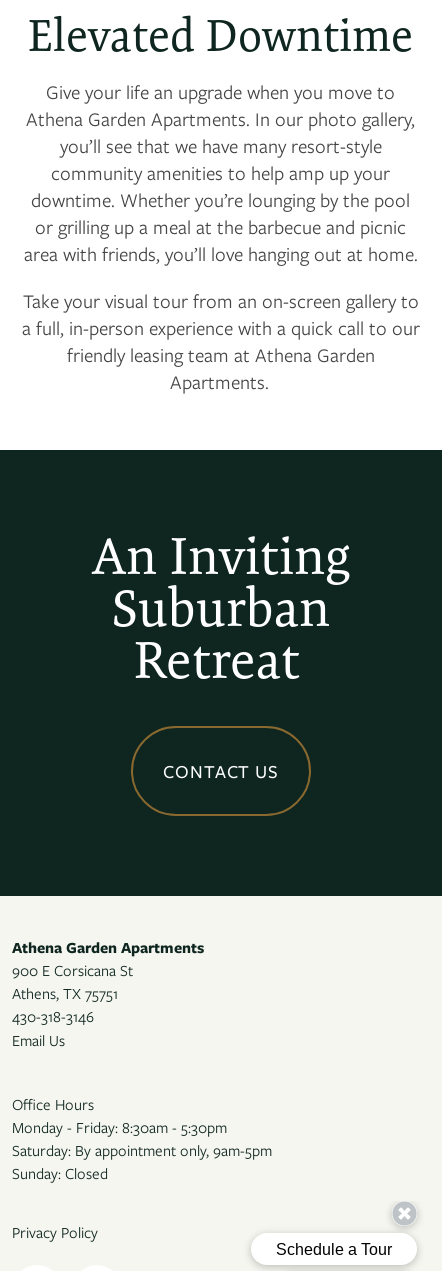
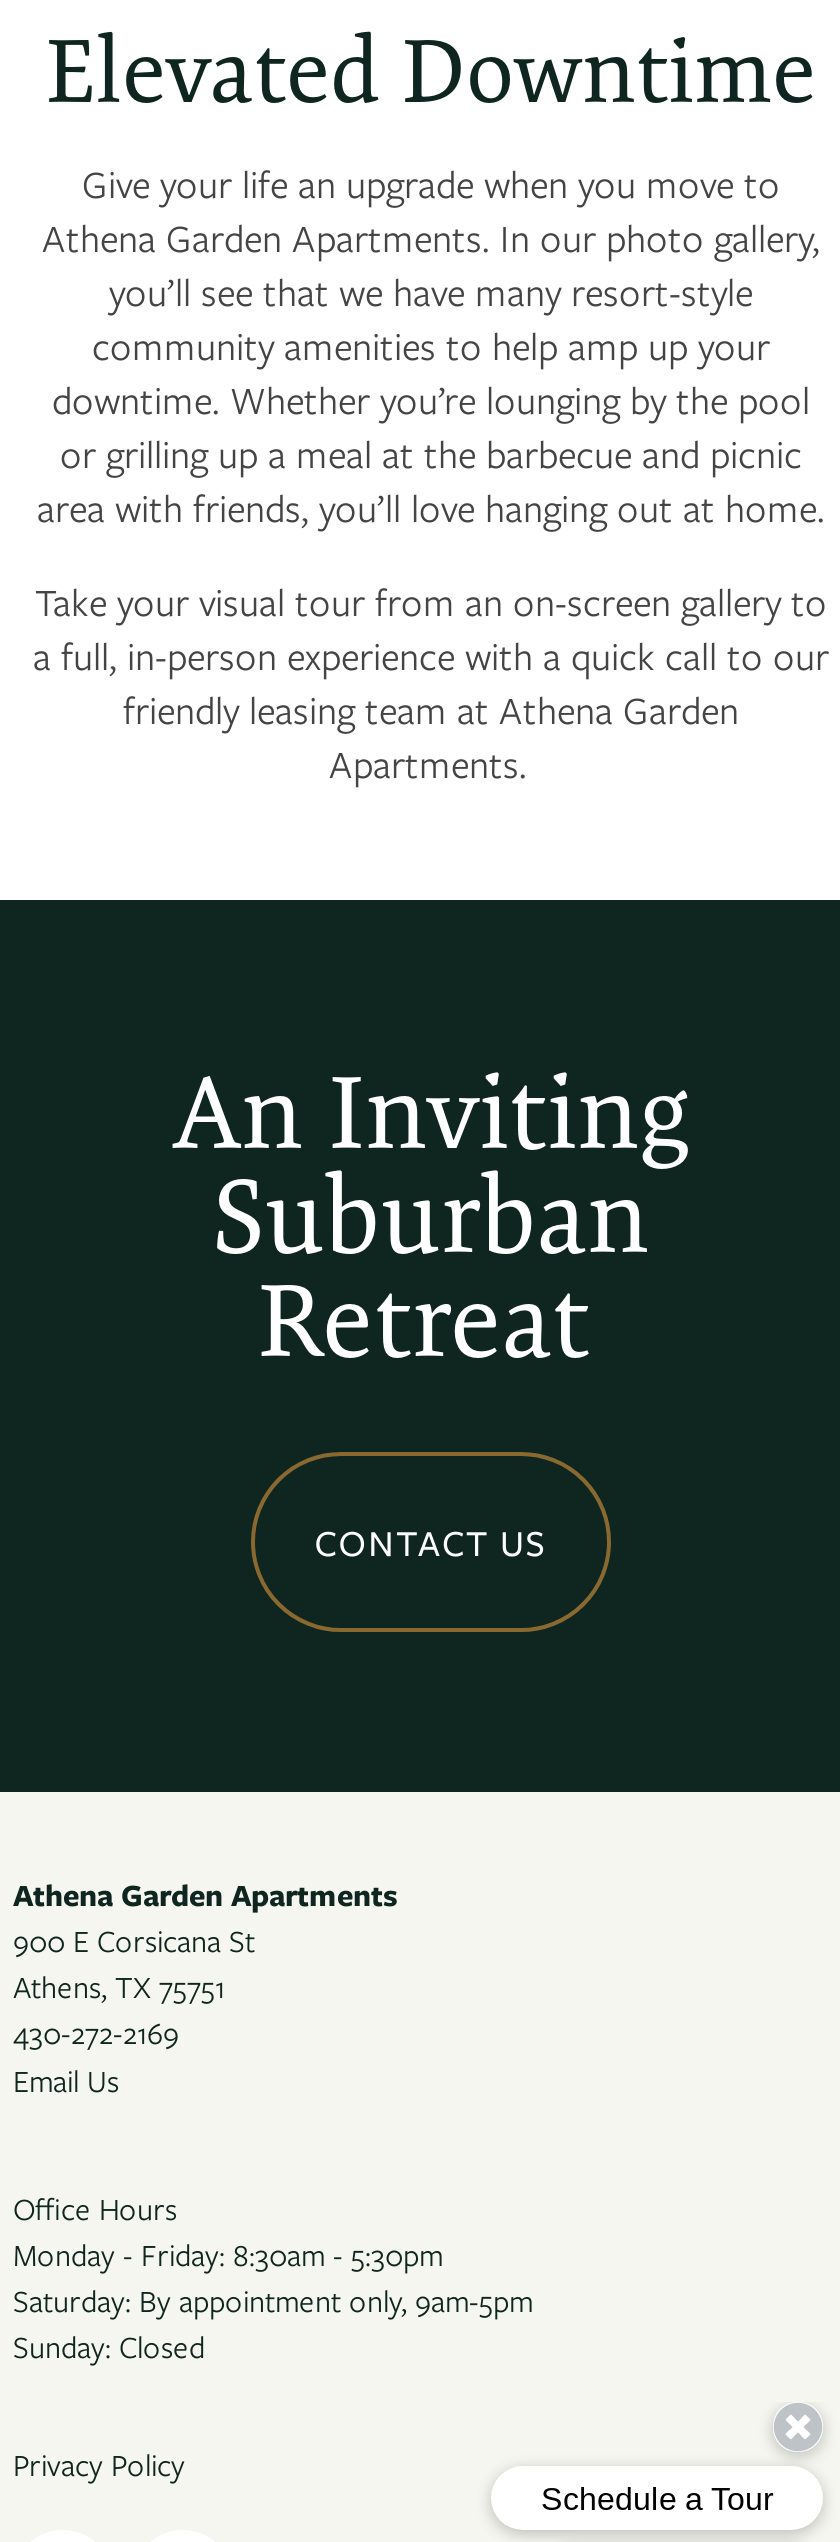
[12,1006,94,1026] 430-318-3146 -> [13,2011,179,2051] 430-272-2169

